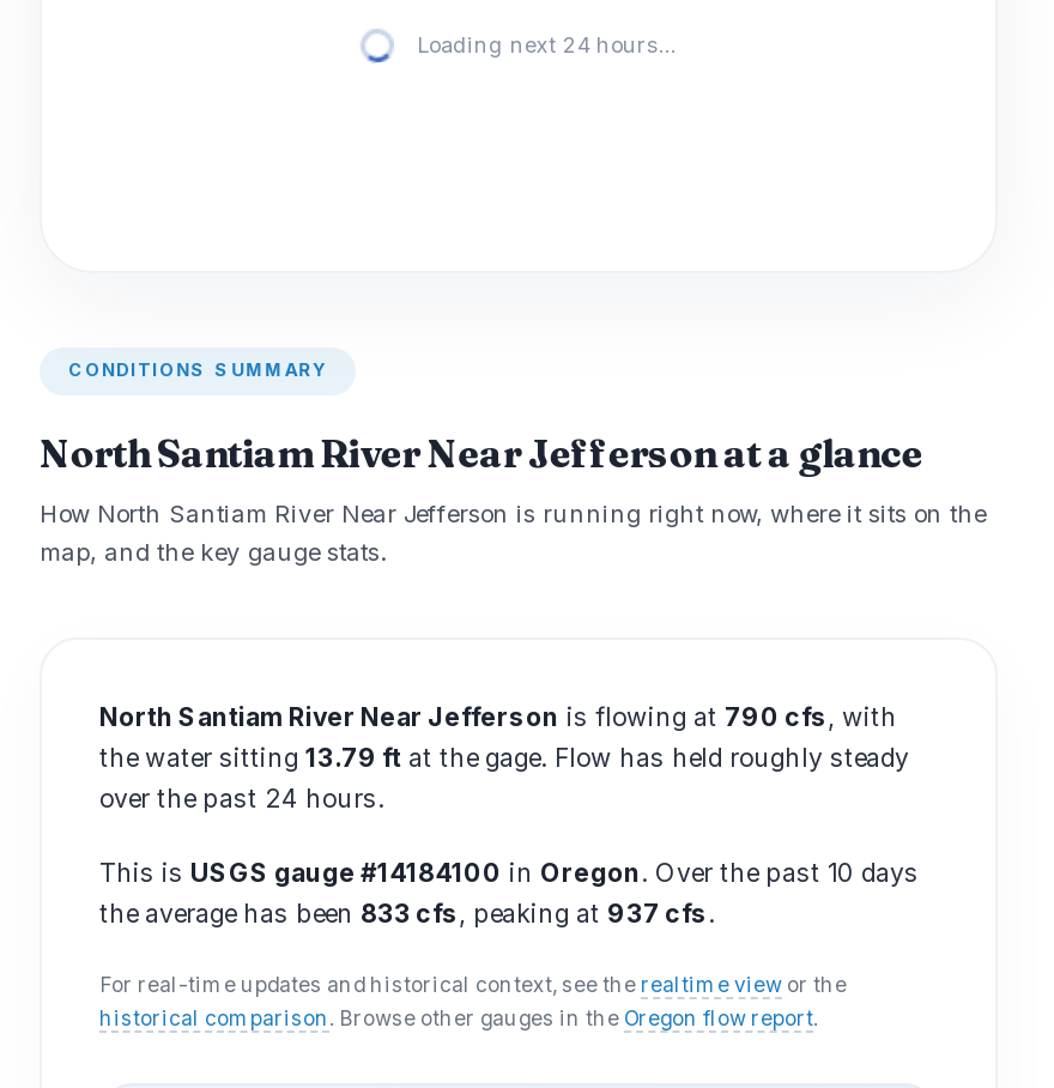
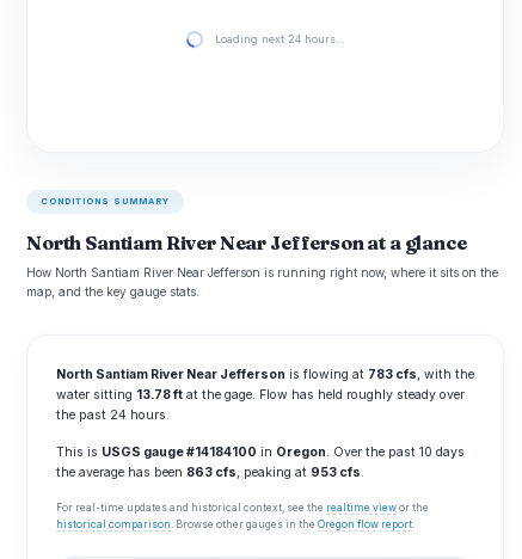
[99,702,909,815] North Santiam River Near Jefferson is flowing at 790 cfs, with | the water sitting 13.79 ft at the gage. Flow has held roughly steady | over the past 24 hours. -> [56,367,474,423] North Santiam River Near Jefferson is flowing at 783 cfs, with the | water sitting 13.78 ft at the gage. Flow has held roughly steady over | the past 24 hours.
[99,899,715,930] the average has been 833 cfs, peaking at 937 cfs. -> [56,465,364,480] the average has been 863 cfs, peaking at 953 cfs.

